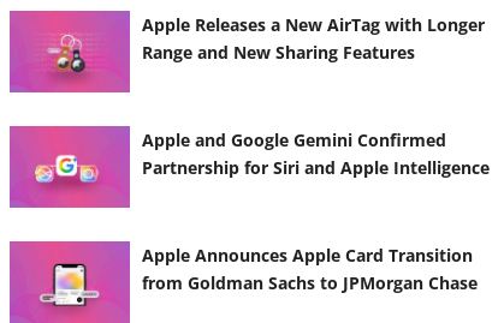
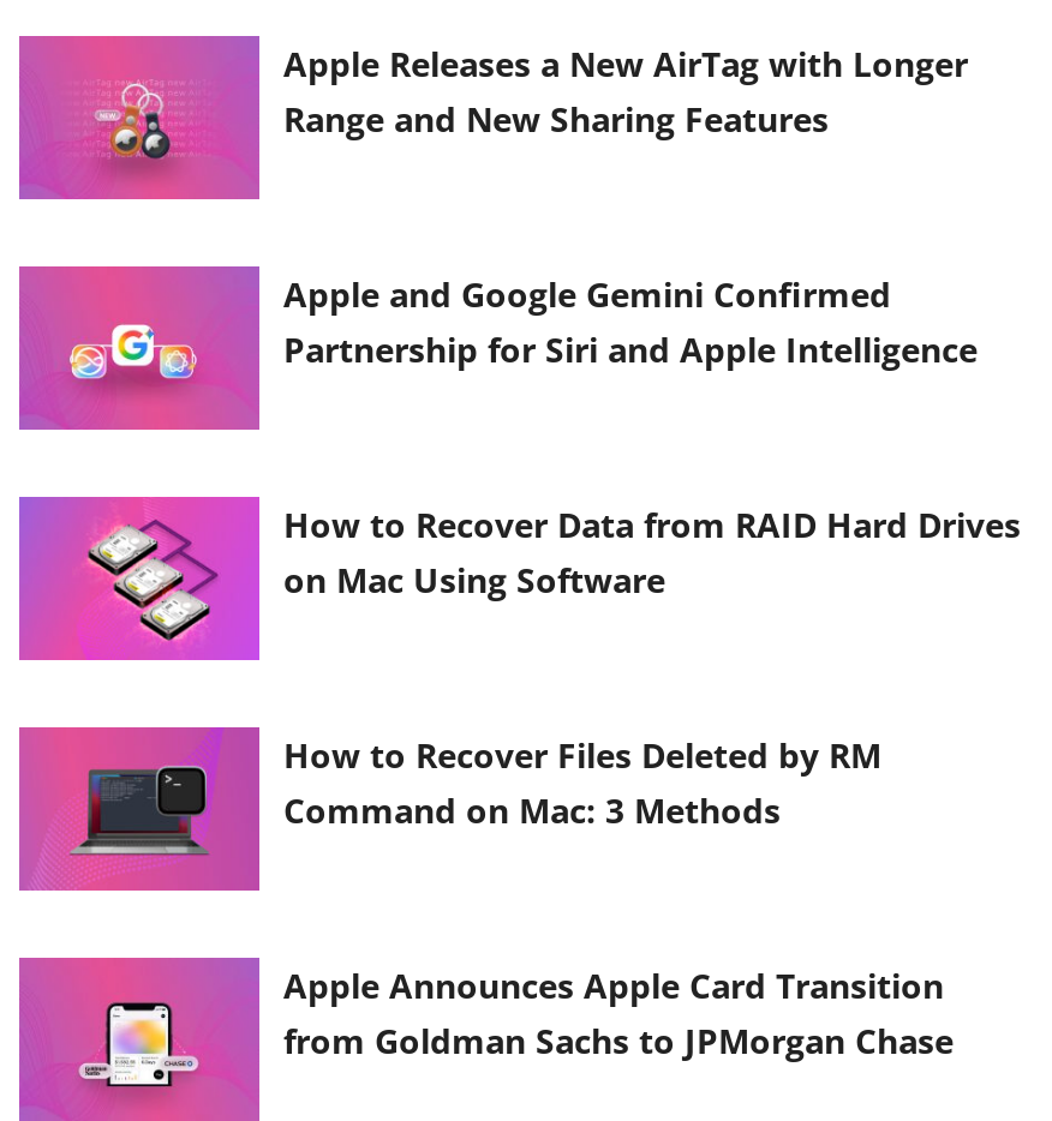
none -> [19,497,1021,660] [image] | How to Recover Data from RAID Hard Drives | on Mac Using Software
none -> [70,731,881,867] [image] | How to Recover Files Deleted by RM | Command on Mac: 3 Methods

